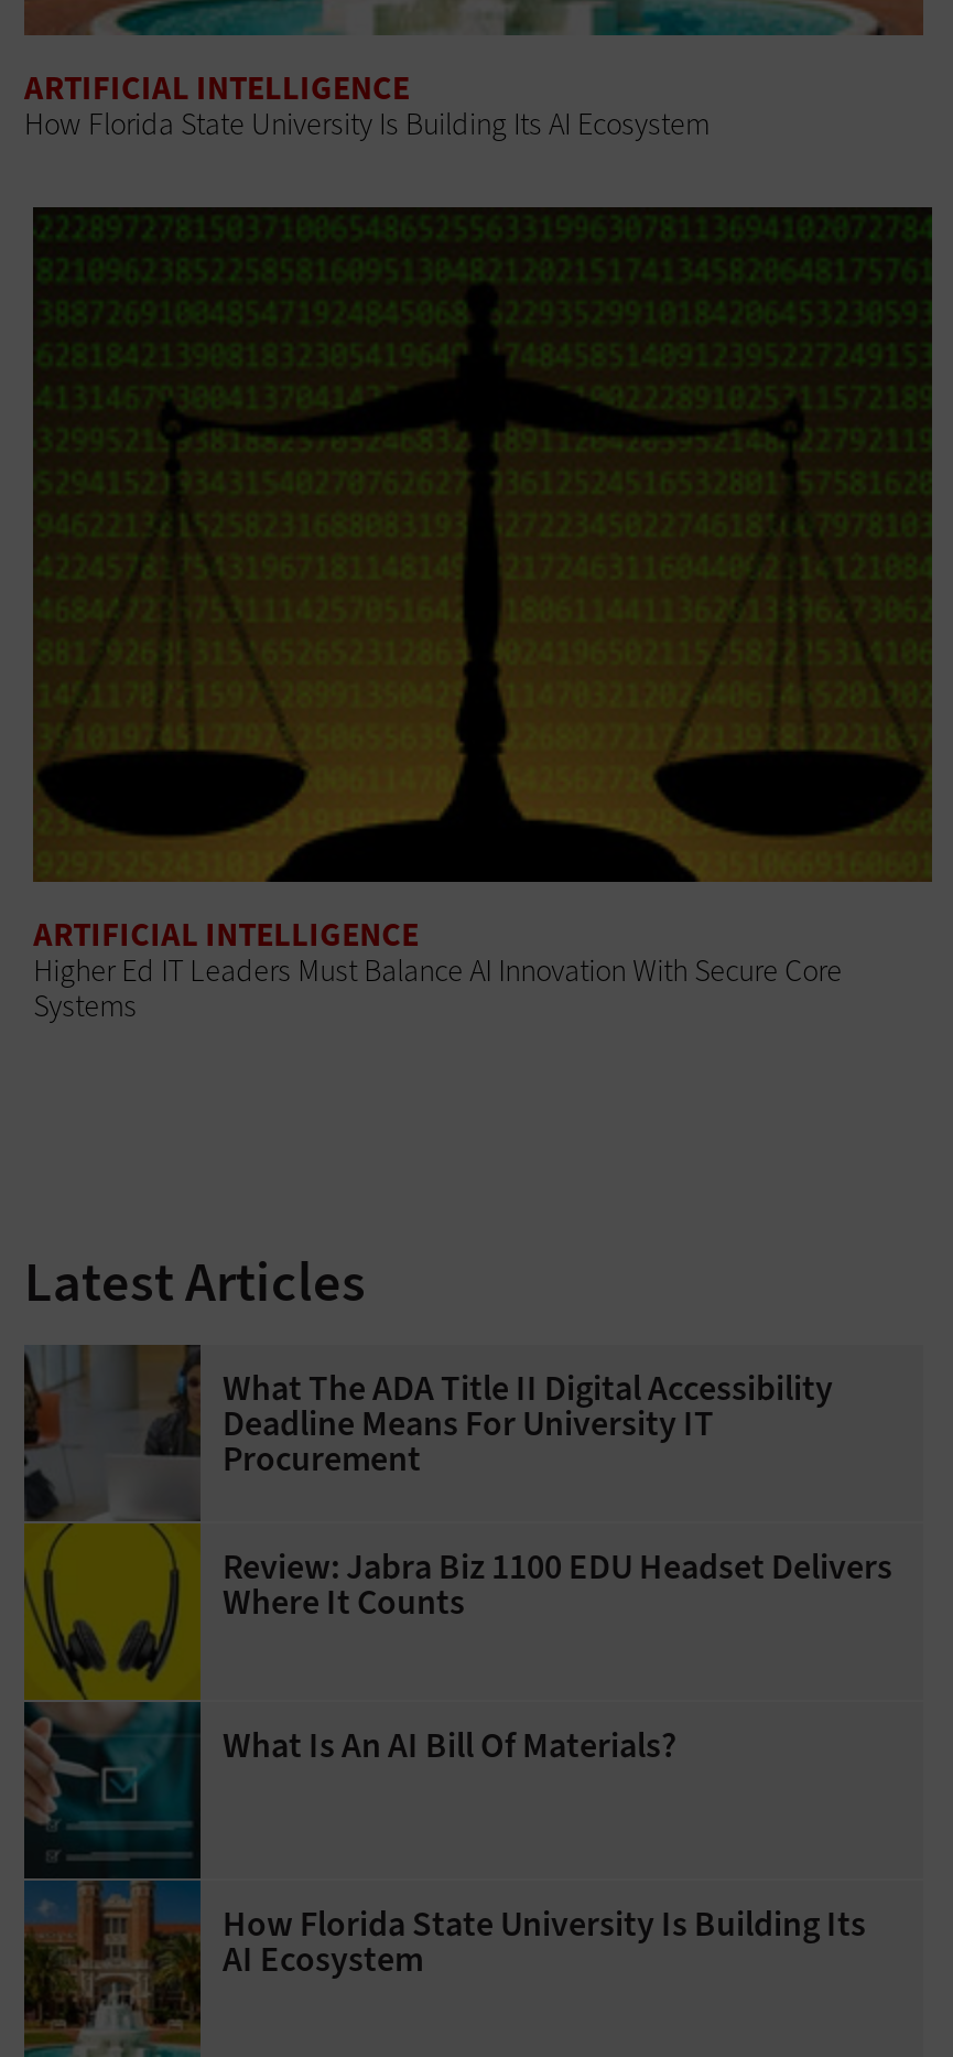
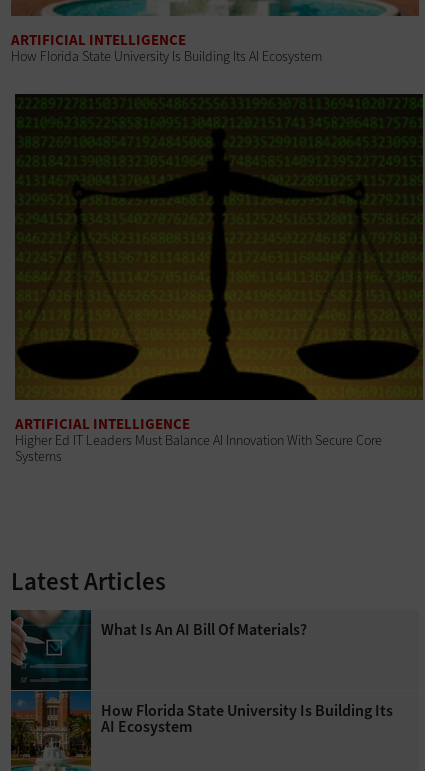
[22,1343,892,1702] [image] | What The ADA Title II Digital Accessibility | Deadline Means For University IT | Procurement | Review: Jabra Biz 1100 EDU Headset Delivers | Where It Counts -> none

